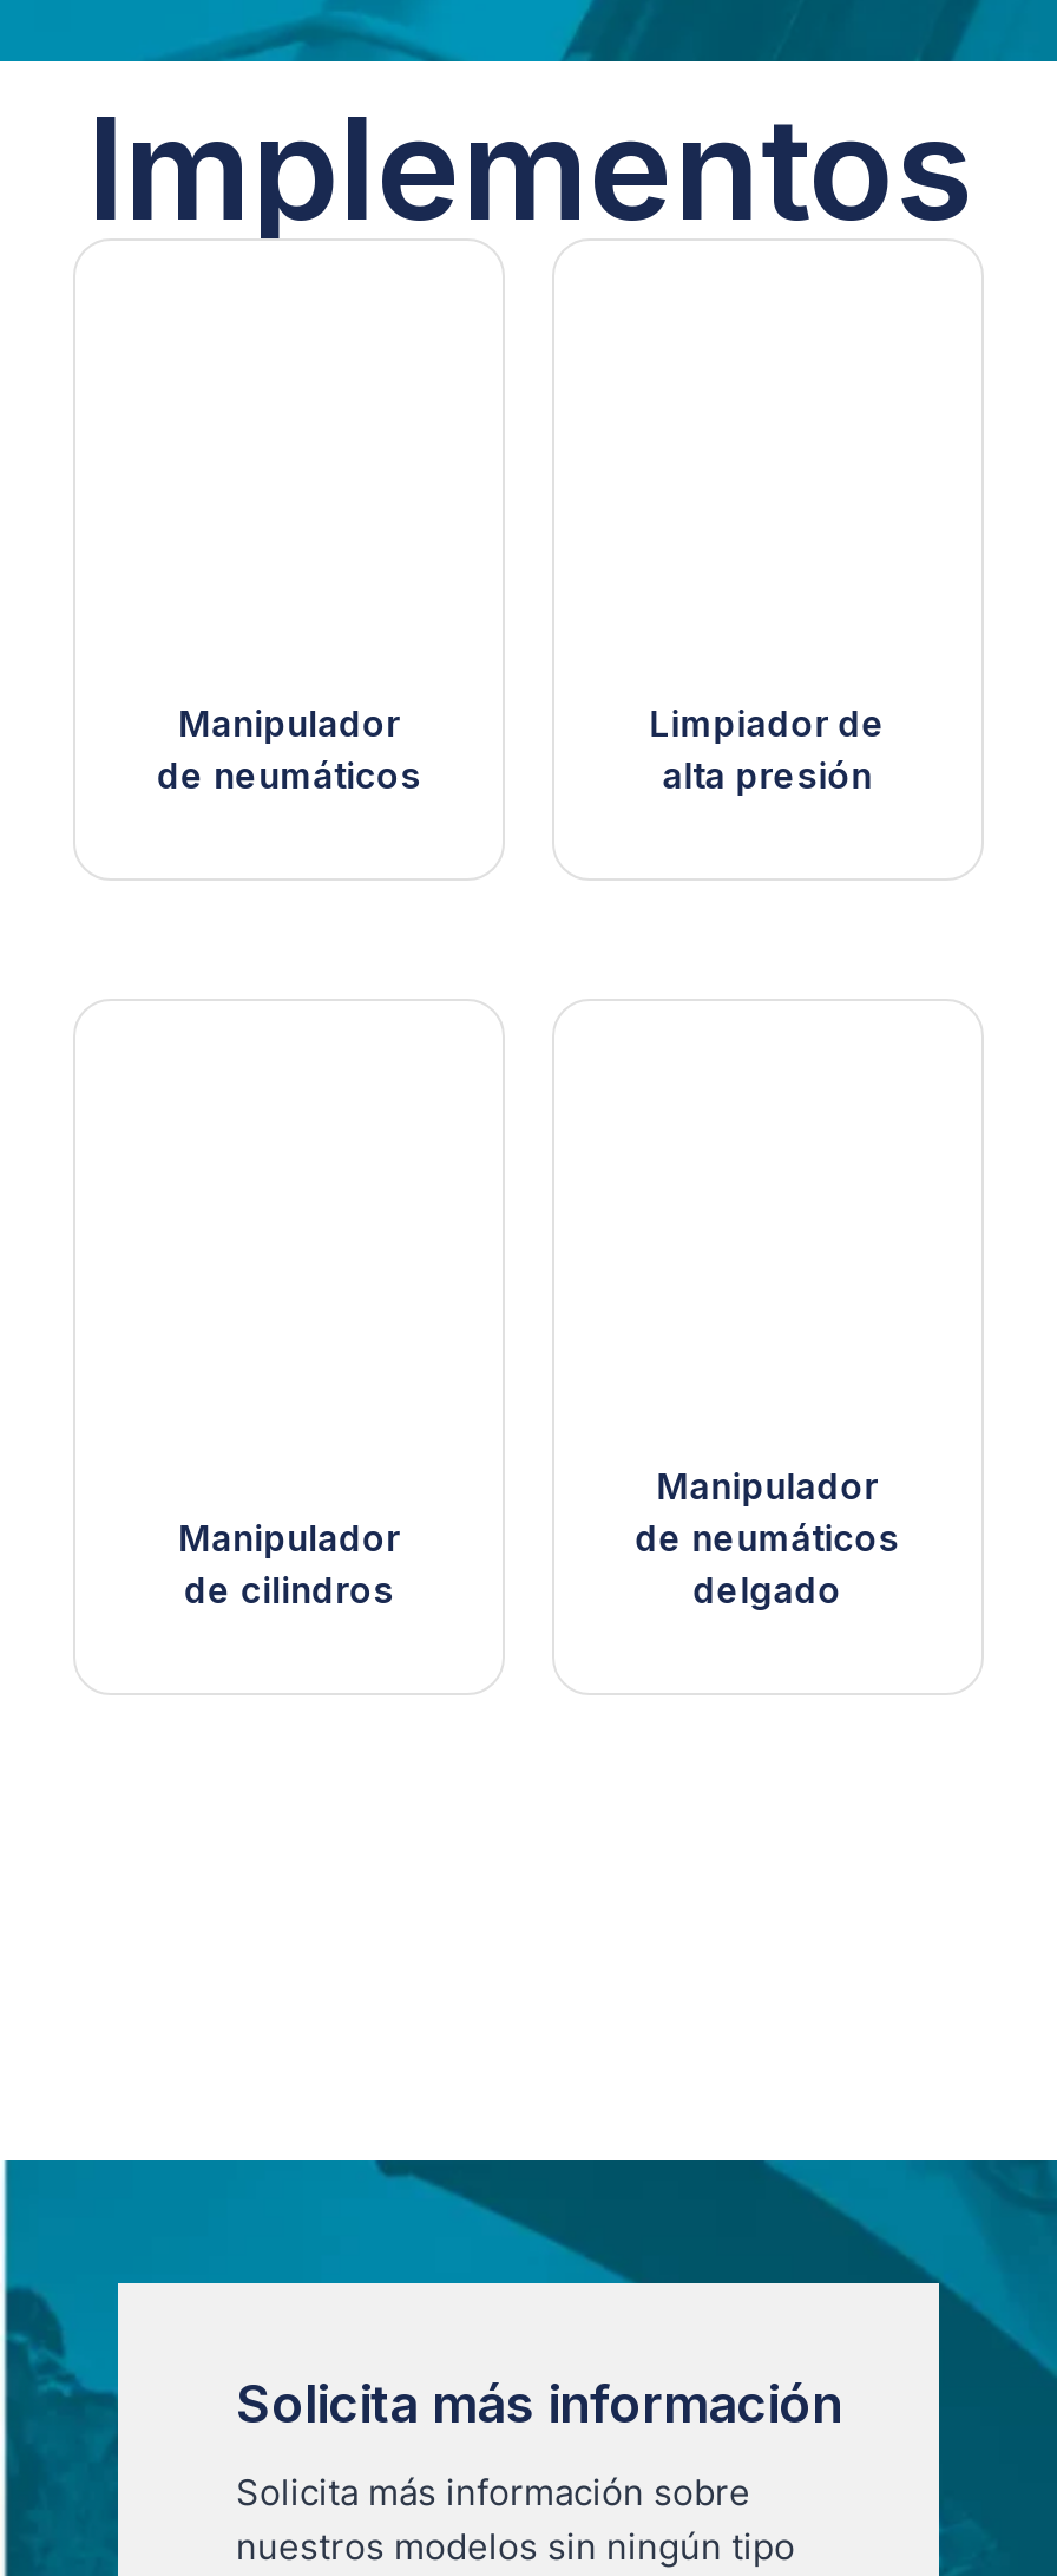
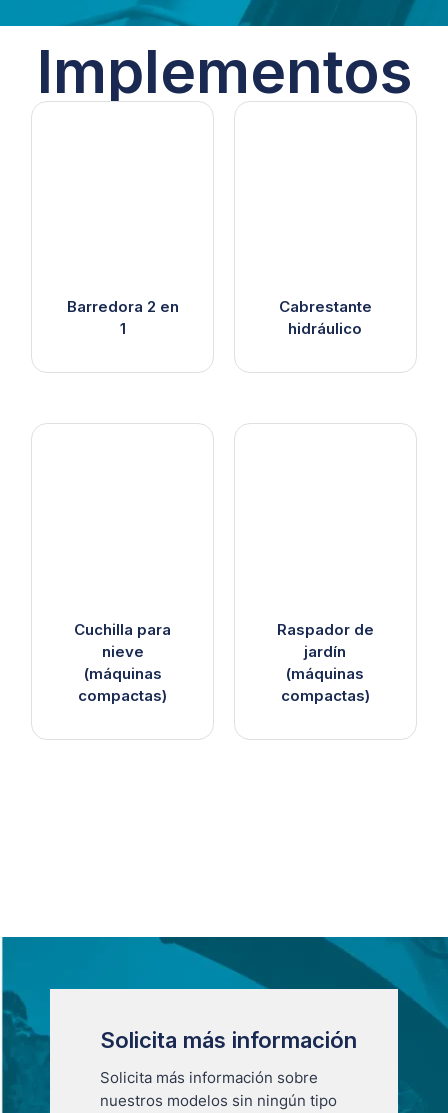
[157,701,422,798] Manipulador | de neumáticos -> [67,297,179,338] Barredora 2 en | 1
[650,701,885,798] Limpiador de | alta presión -> [279,297,372,338] Cabrestante | hidráulico
[635,1463,900,1612] Manipulador | de neumáticos | delgado -> [277,620,374,705] Raspador de | jardín | (máquinas | compactas)
[179,1515,400,1612] Manipulador | de cilindros -> [74,620,171,705] Cuchilla para | nieve | (máquinas | compactas)

